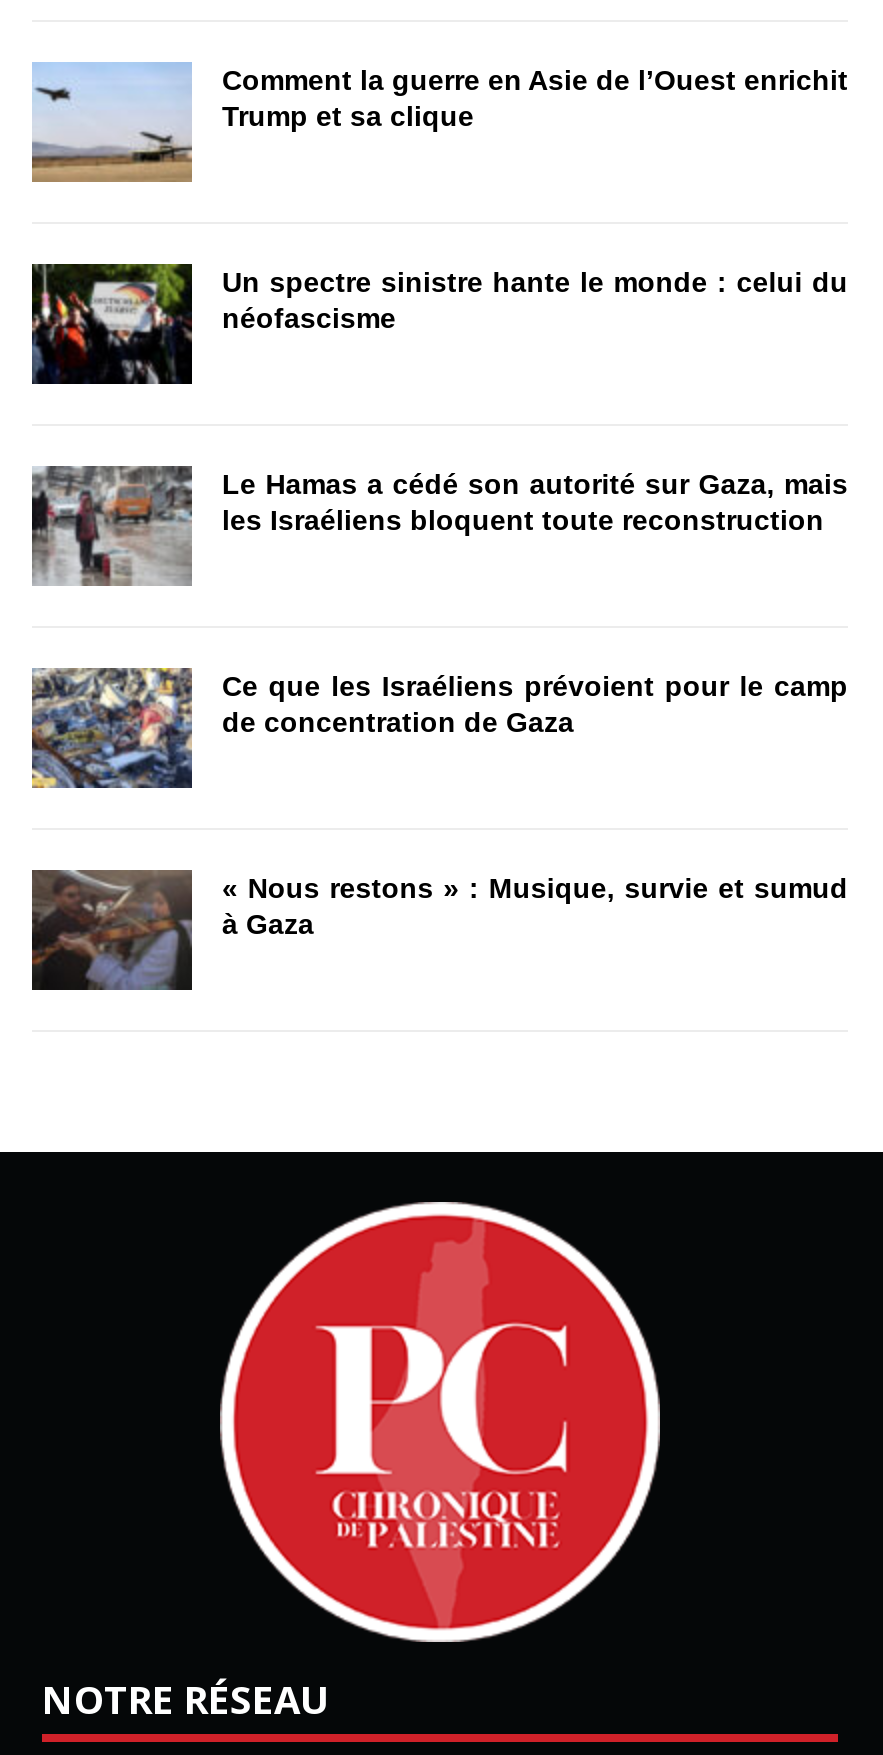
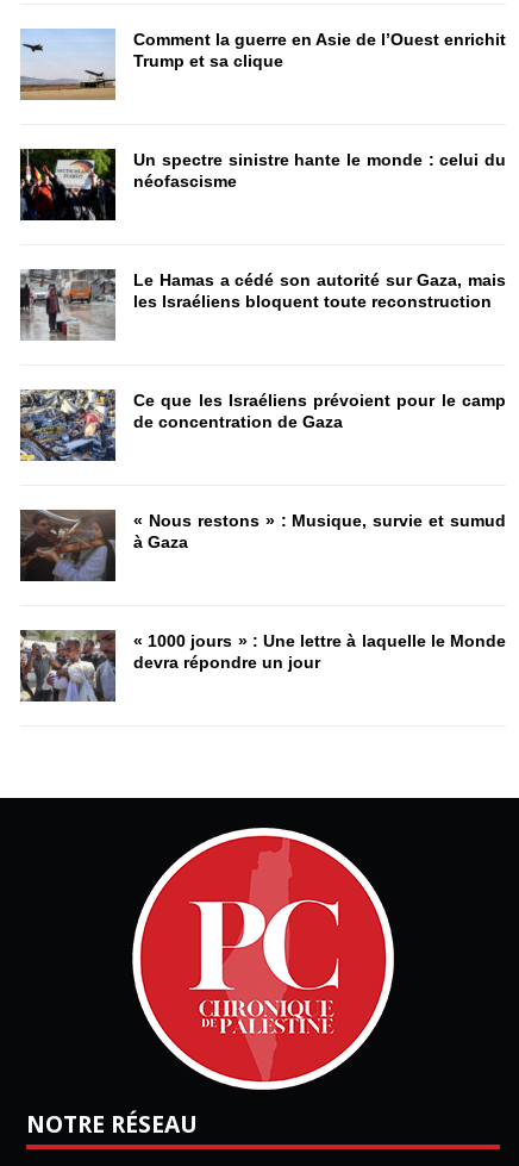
none -> [20,630,506,702] [image] | « 1000 jours » : Une lettre à laquelle le Monde | devra répondre un jour

